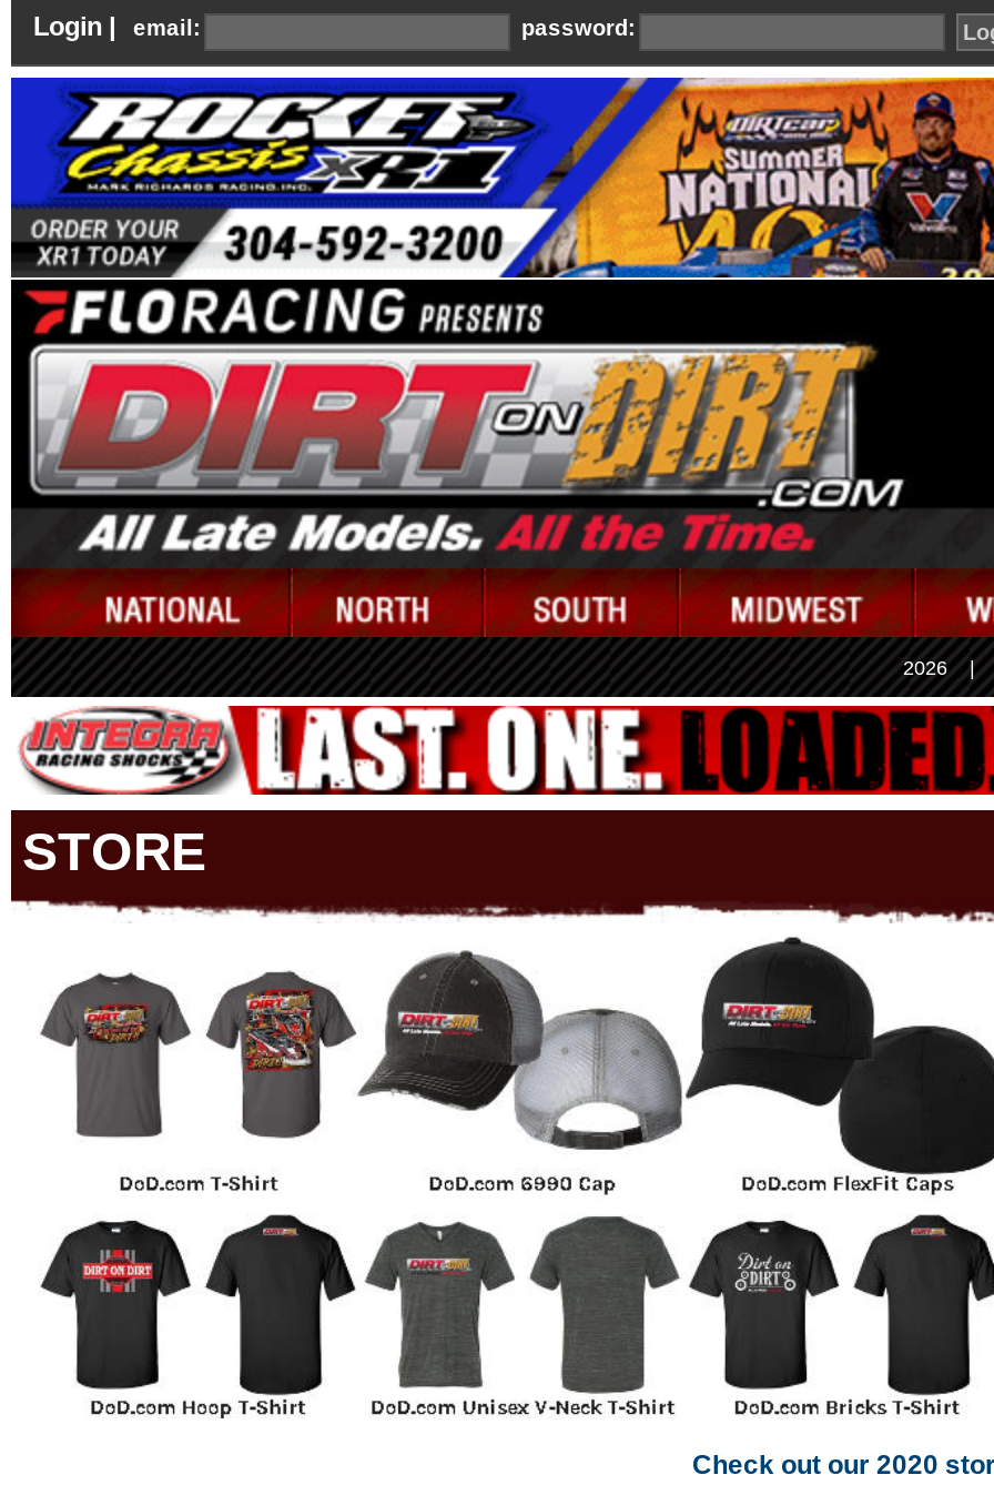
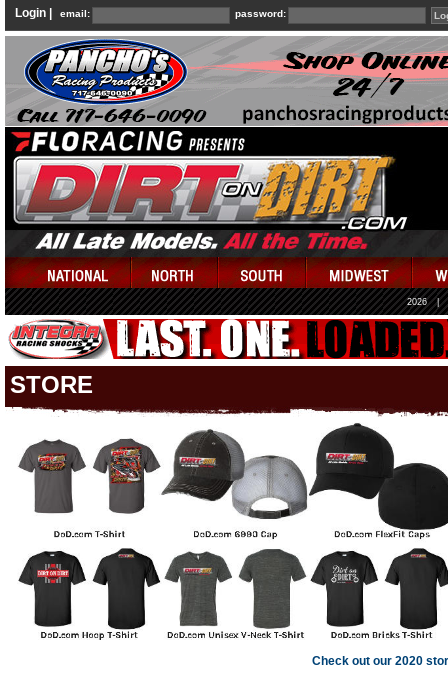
[9,75,987,280] [image] -> [5,36,445,127] [image]

